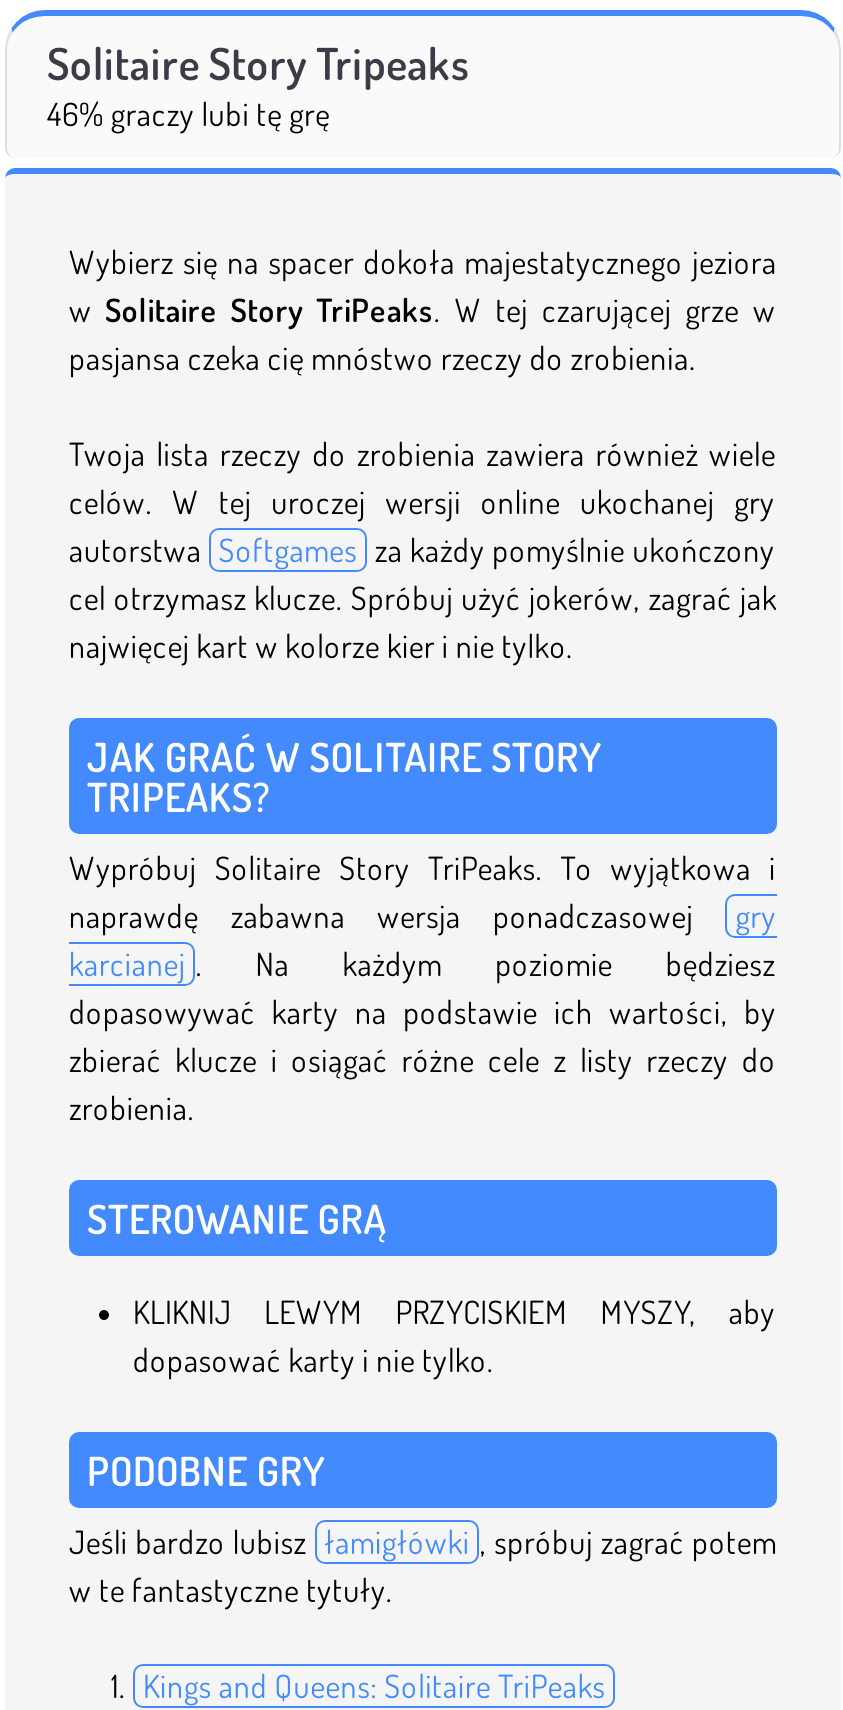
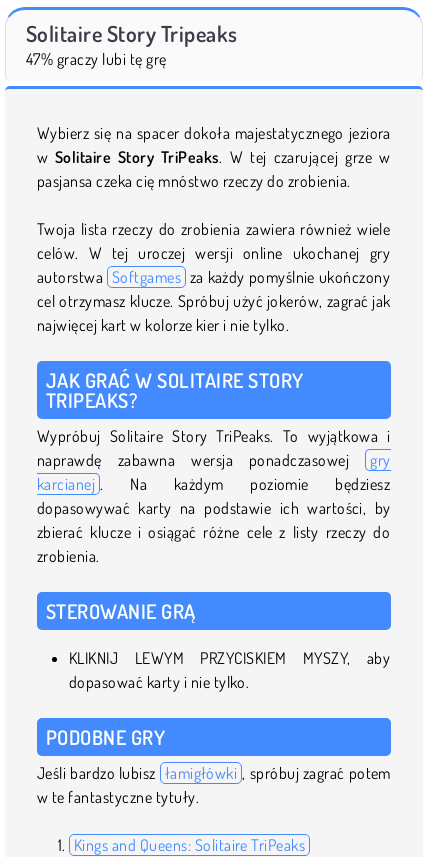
[47,93,330,133] 46% graczy lubi tę grę -> [26,49,167,69] 47% graczy lubi tę grę

